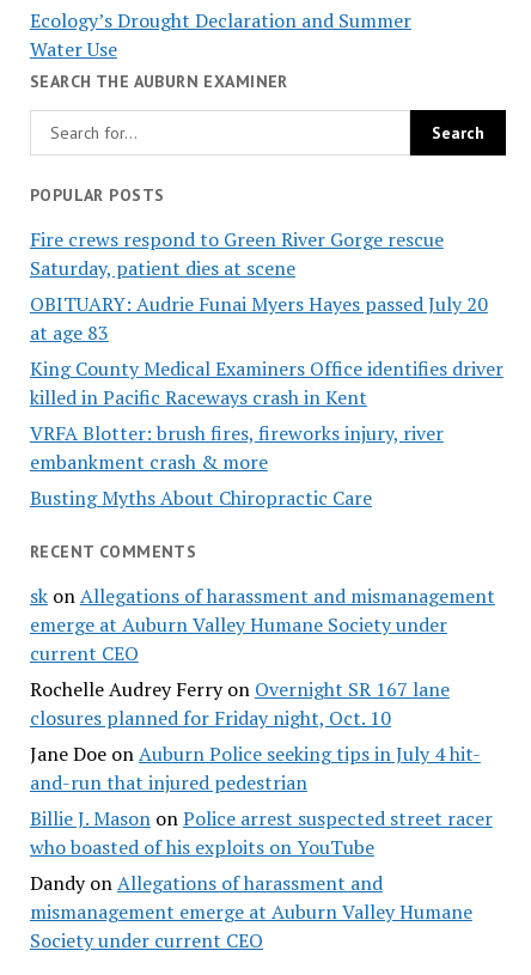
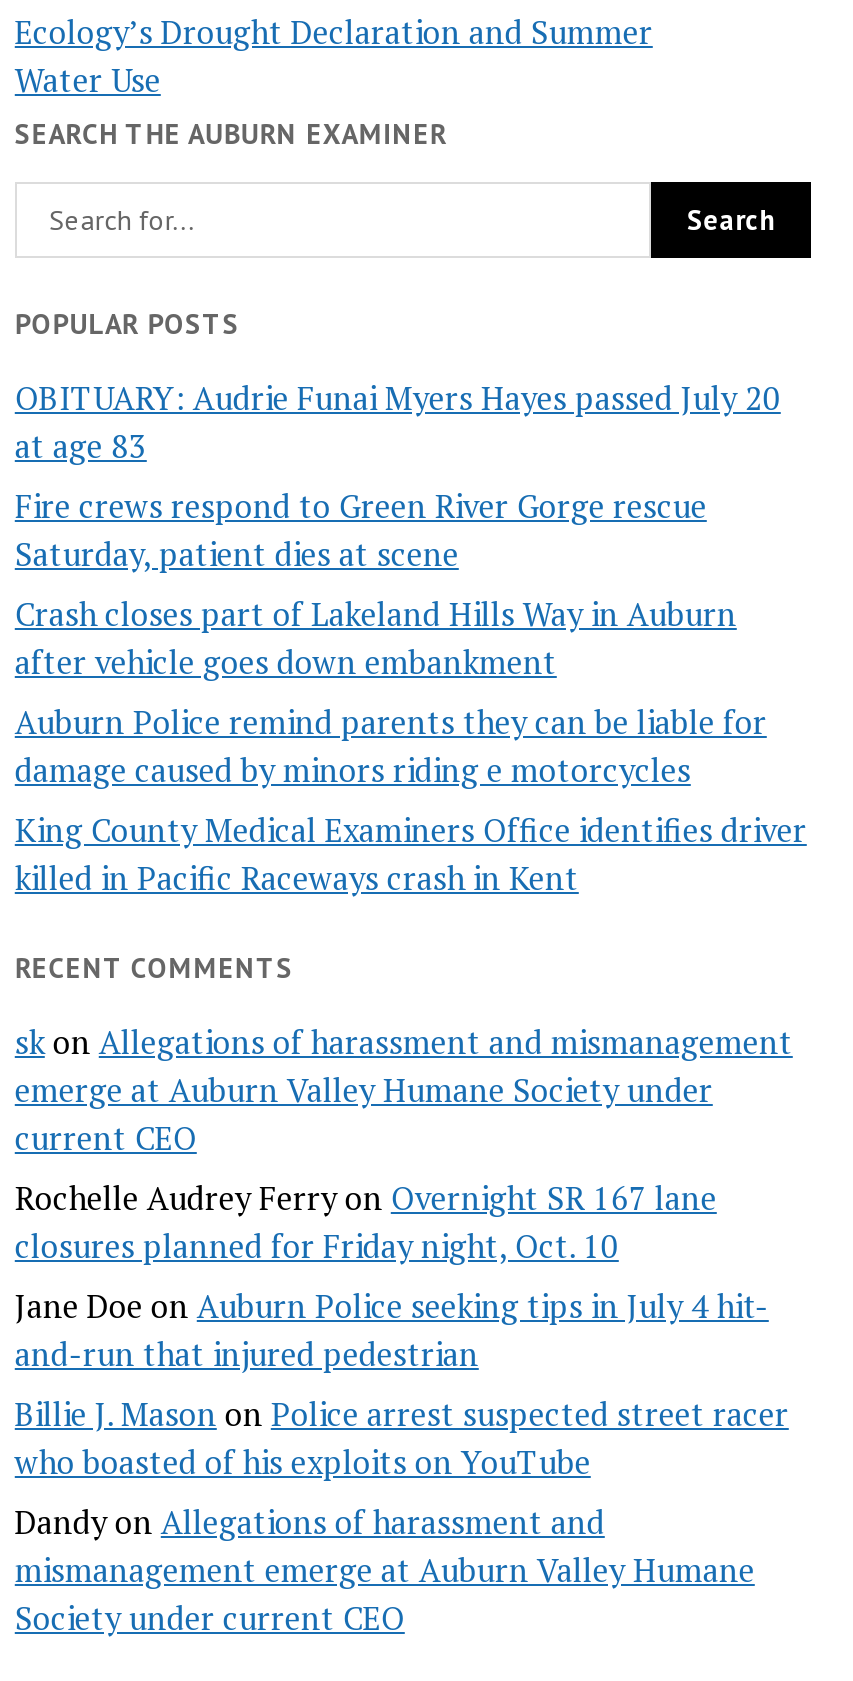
moved [30,226,444,281] -> [15,484,707,576]: Fire crews respond to Green River Gorge rescue | Saturday, patient dies at scene
none -> [15,592,767,792] Crash closes part of Lakeland Hills Way in Auburn | after vehicle goes down embankment | Auburn Police remind parents they can be liable for | damage caused by minors riding e motorcycles
moved [30,291,488,346] -> [15,376,781,468]: OBITUARY: Audrie Funai Myers Hayes passed July 20 | at age 83
moved [30,356,503,411] -> [15,808,807,900]: King County Medical Examiners Office identifies driver | killed in Pacific Raceways crash in Kent
[30,420,444,511] VRFA Blotter: brush fires, fireworks injury, river | embankment crash & more | Busting Myths About Chiropractic Care -> none

